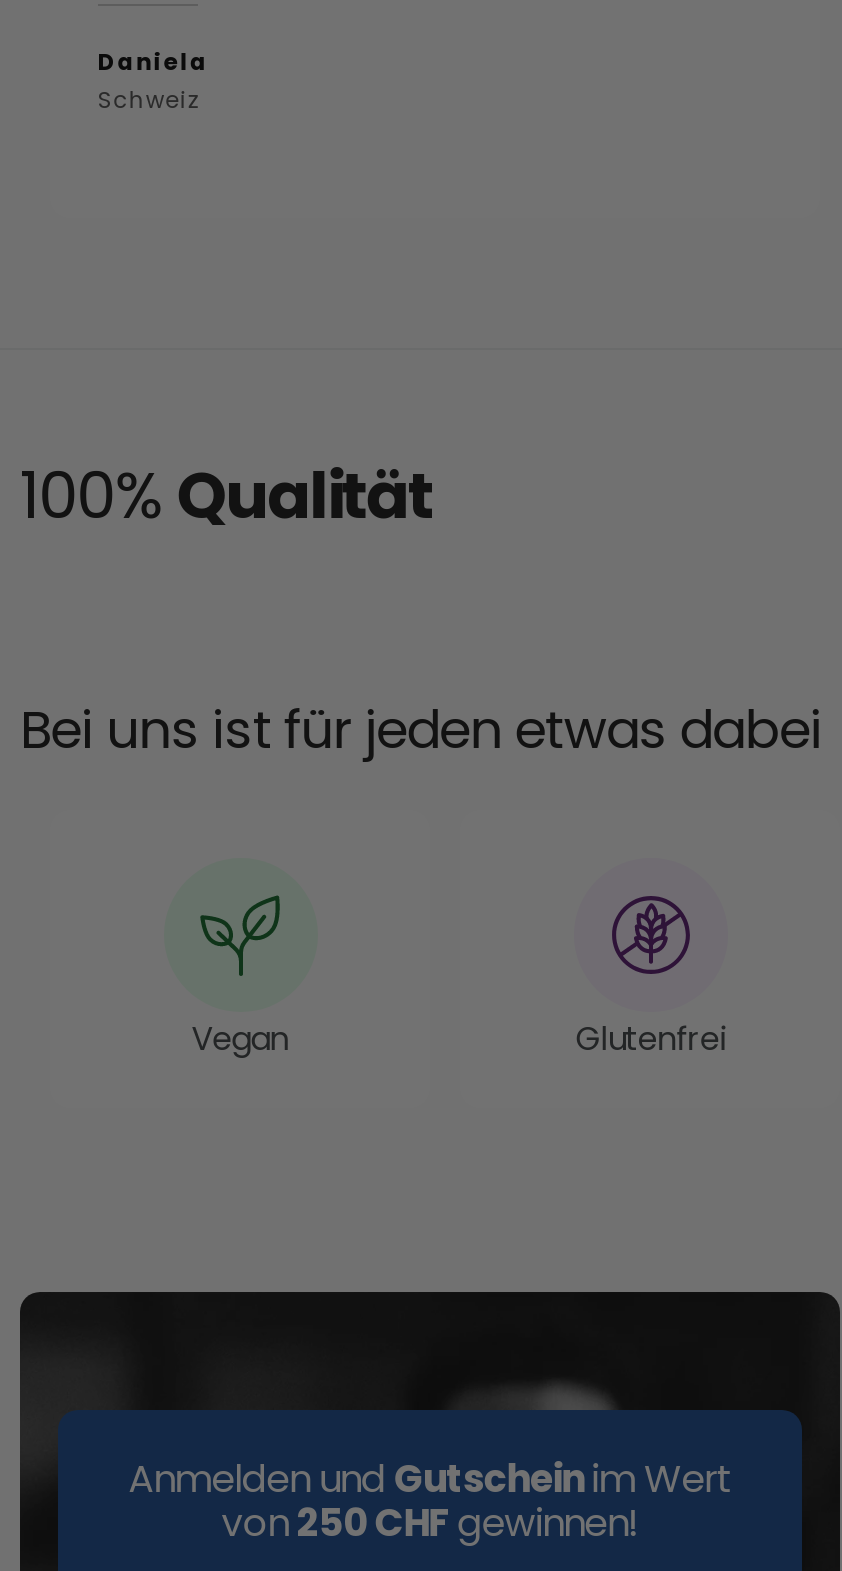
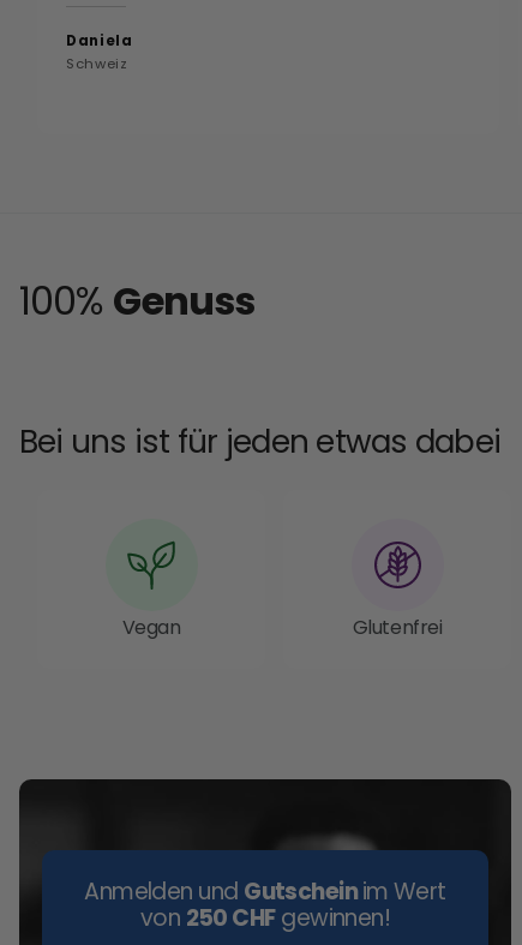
[20,451,432,541] 100% Qualität -> [19,274,254,328] 100% Genuss

